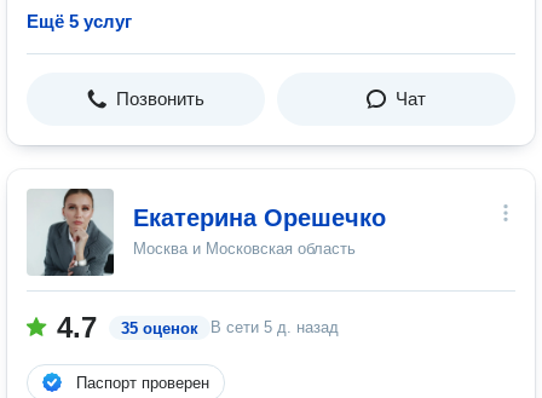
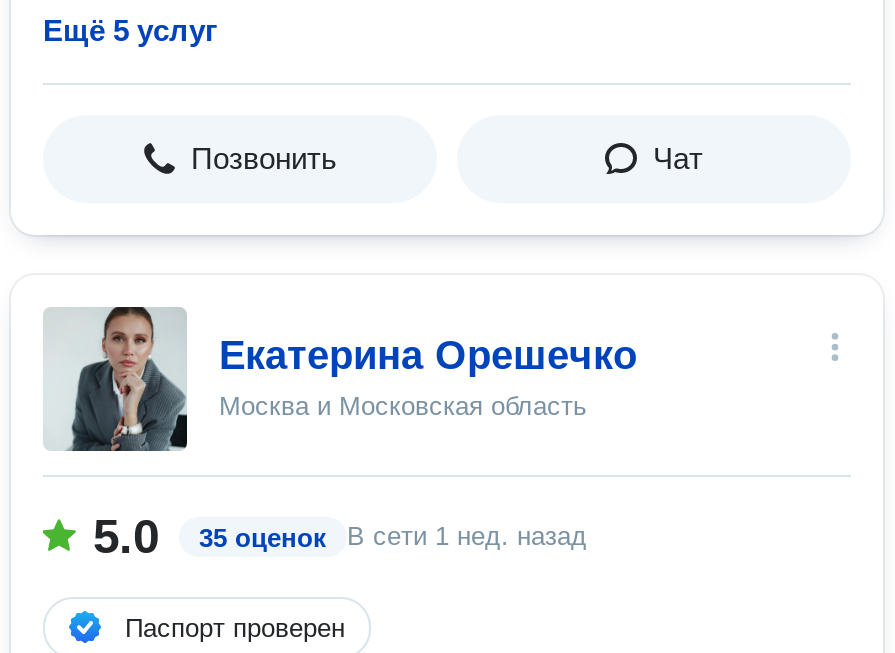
[57,311,97,344] 4.7 -> [93,509,159,563] 5.0
[211,318,339,336] В сети 5 д. назад -> [347,521,587,551] В сети 1 нед. назад

